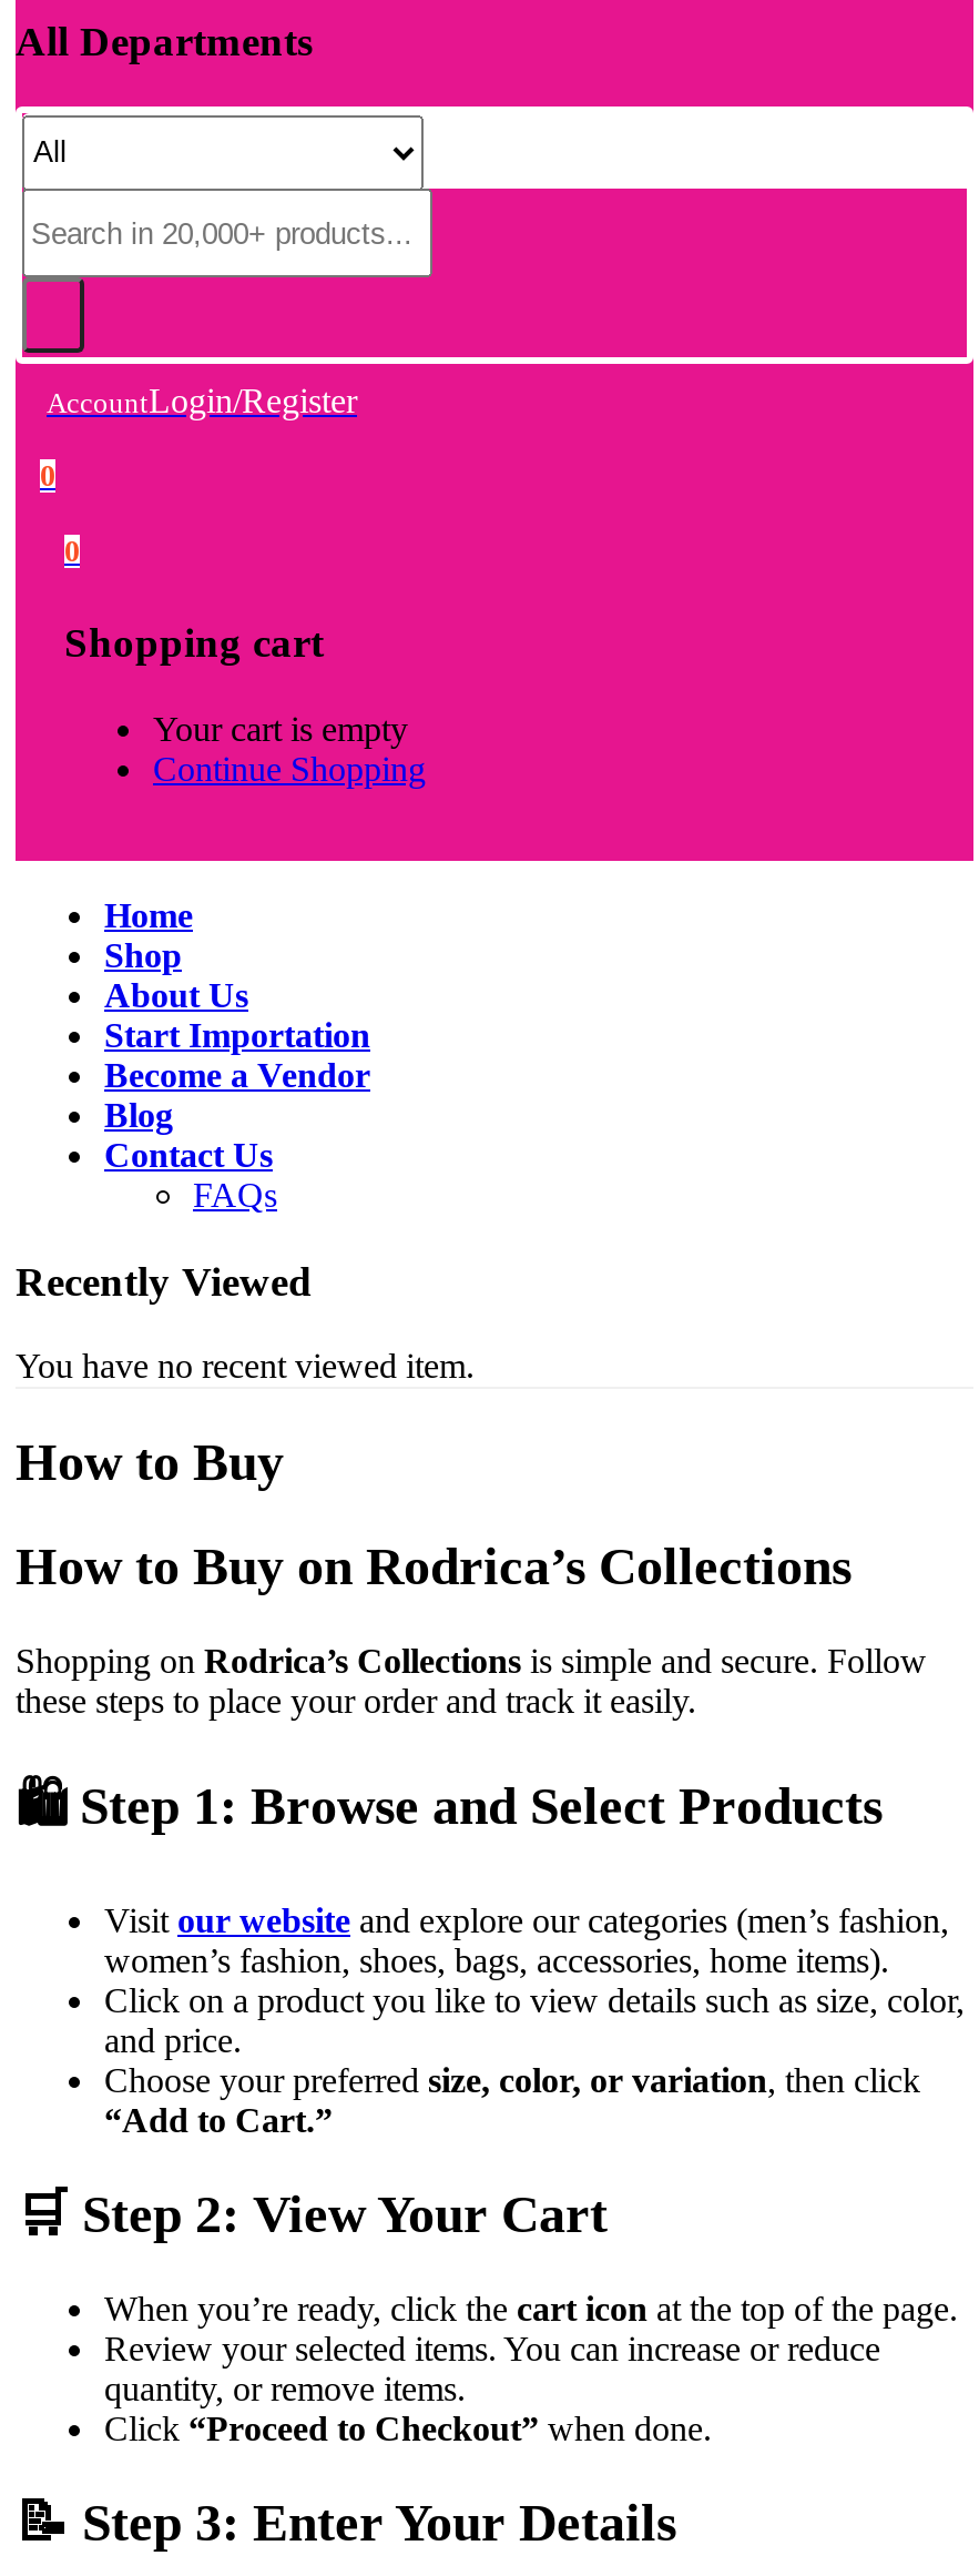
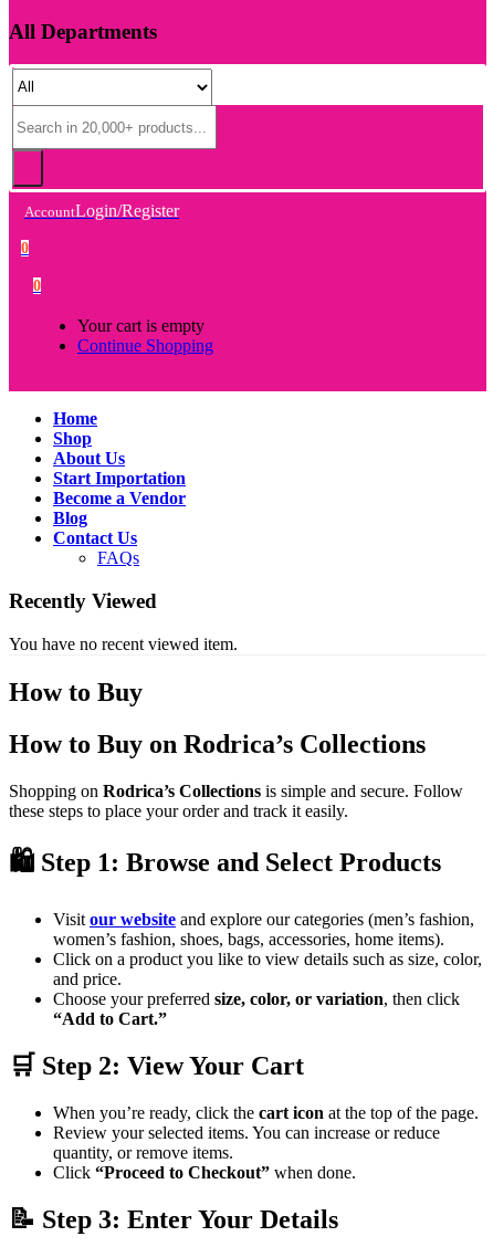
[64,619,324,666] Shopping cart -> none

